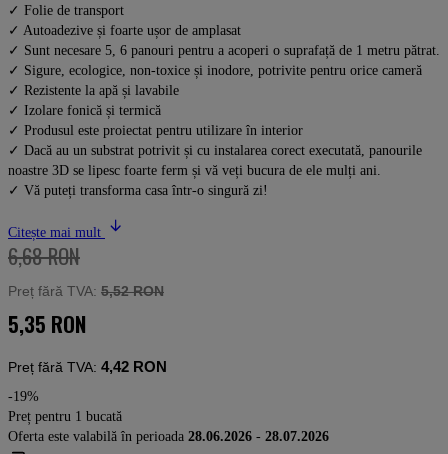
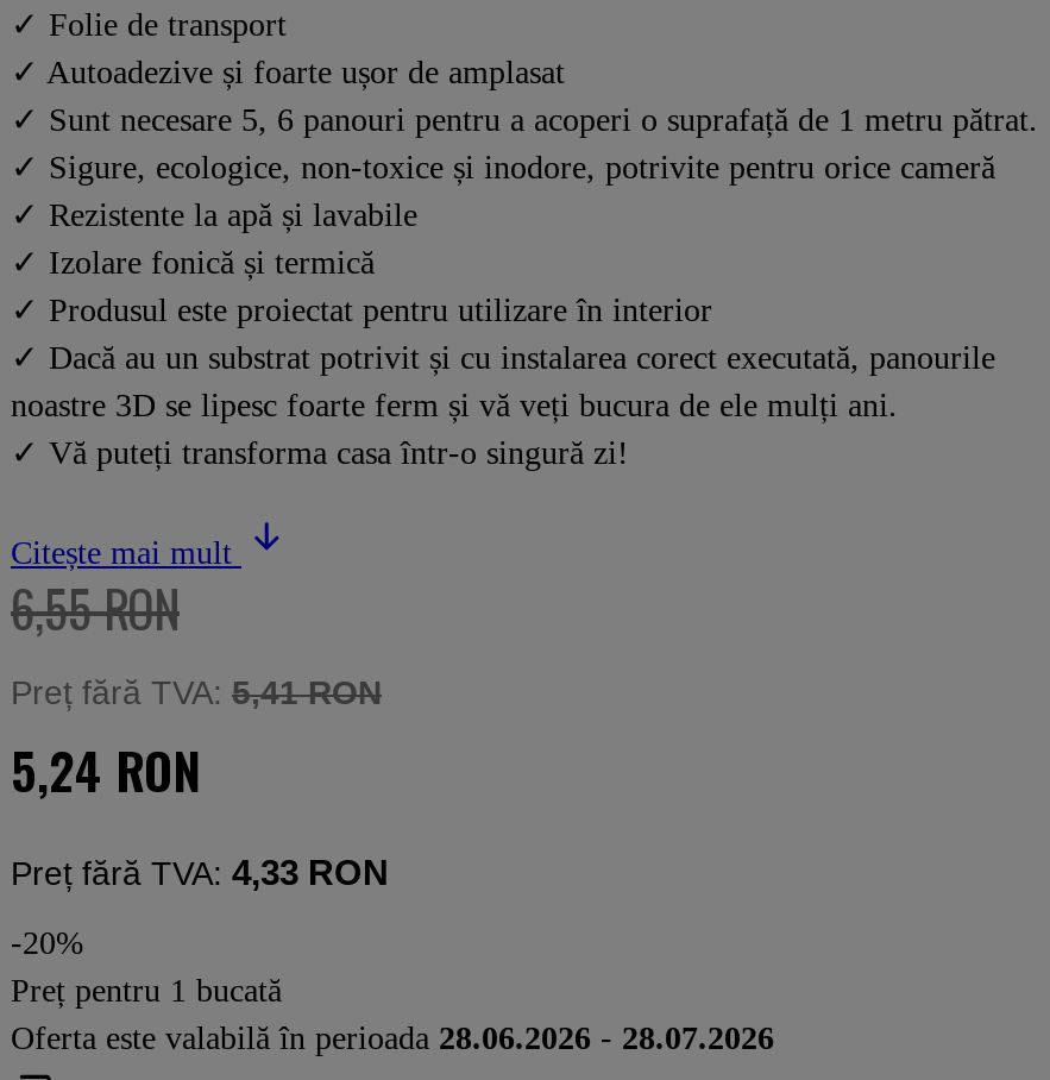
[8,240,80,271] 6,68 RON -> [11,570,180,644] 6,55 RON
[8,283,164,299] Preț fără TVA: 5,52 RON -> [11,673,382,711] Preț fără TVA: 5,41 RON
[8,308,86,339] 5,35 RON -> [11,732,199,806] 5,24 RON
[8,358,167,375] Preț fără TVA: 4,42 RON -> [11,851,389,892] Preț fără TVA: 4,33 RON
[8,389,39,404] -19% -> [11,925,84,961] -20%

